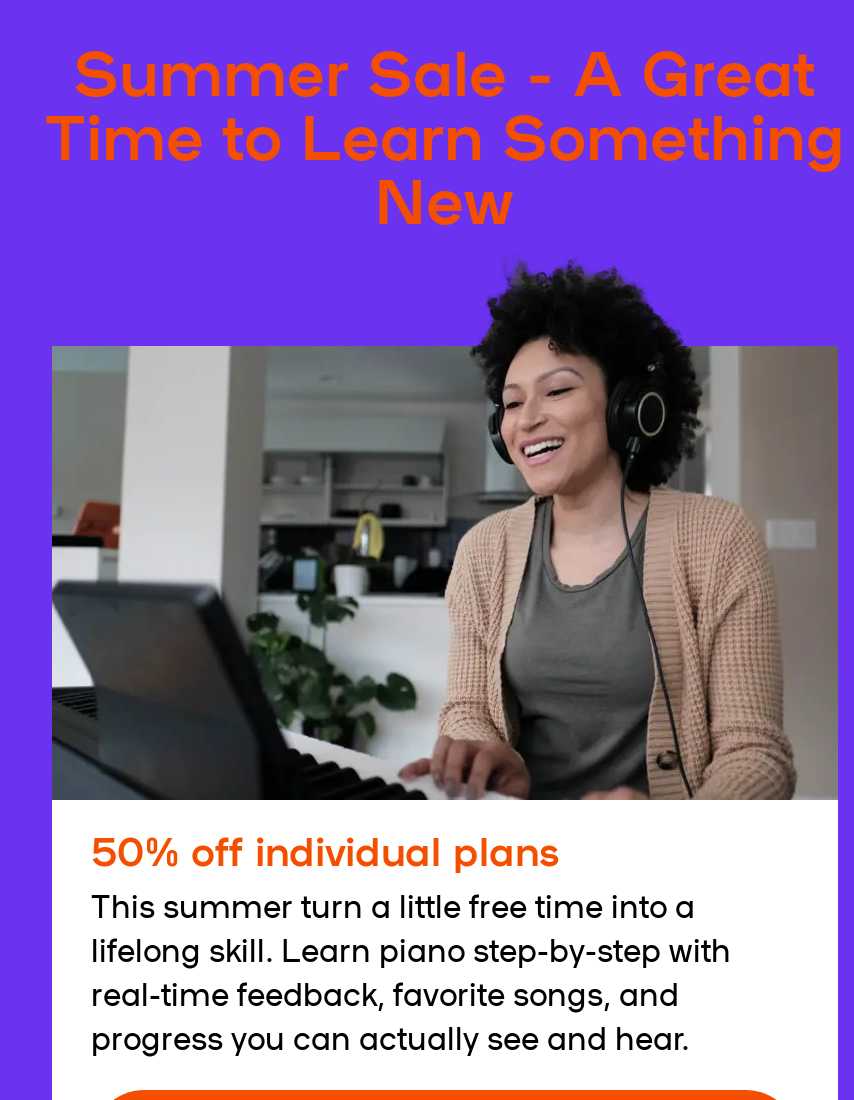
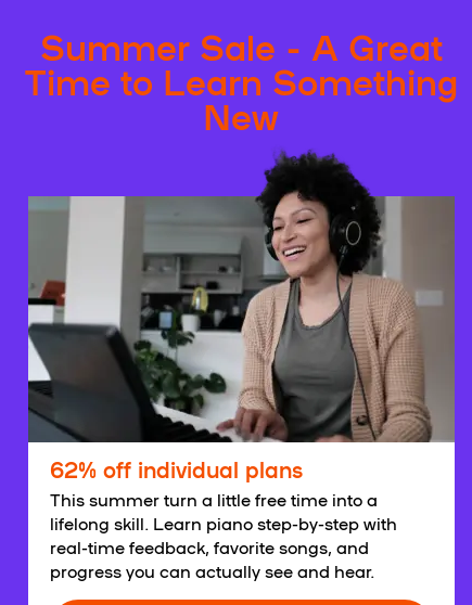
[91,819,559,875] 50% off individual plans -> [49,453,302,483] 62% off individual plans

